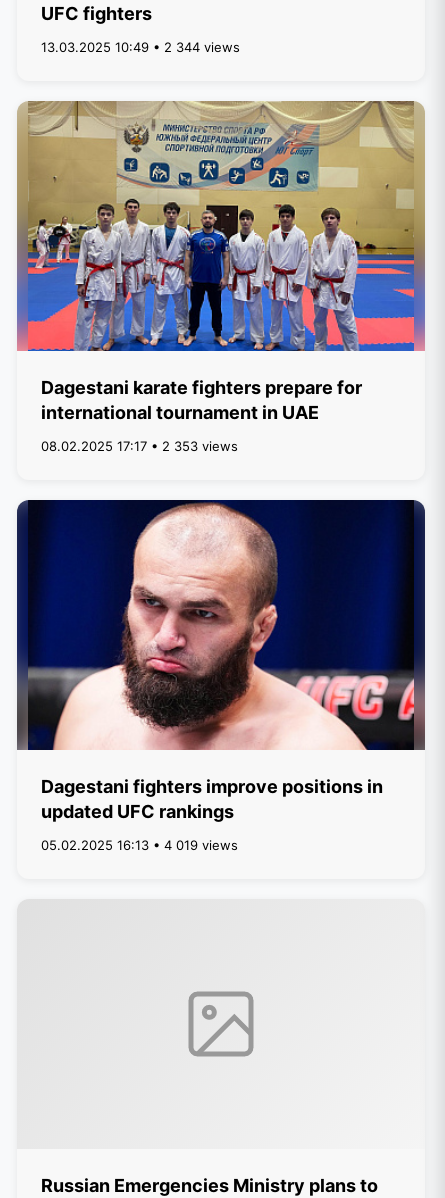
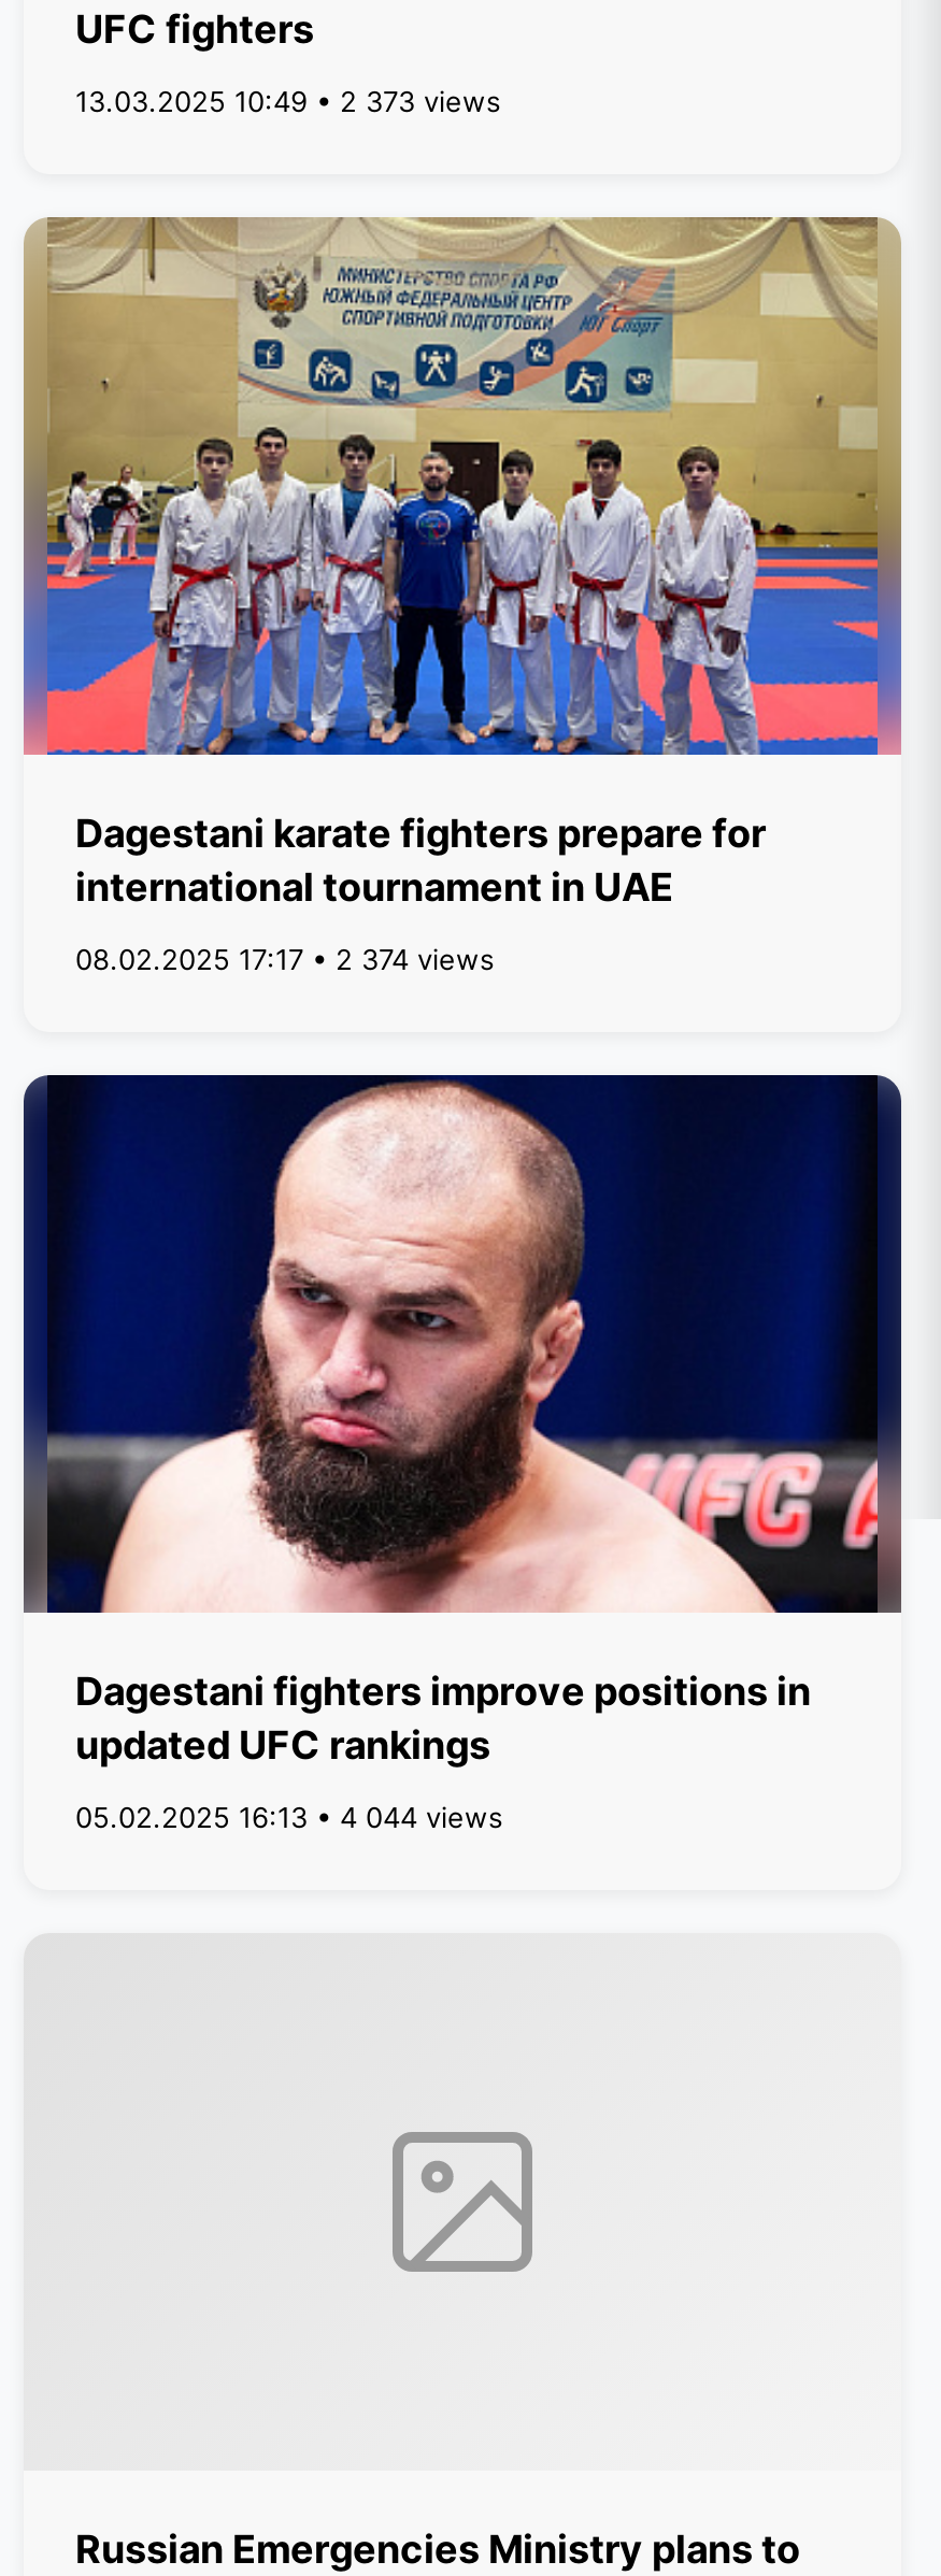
[41,39,240,55] 13.03.2025 10:49 • 2 344 views -> [75,84,501,118] 13.03.2025 10:49 • 2 373 views
[41,438,238,454] 08.02.2025 17:17 • 2 353 views -> [75,942,495,976] 08.02.2025 17:17 • 2 374 views
[41,837,238,853] 05.02.2025 16:13 • 4 019 views -> [75,1800,503,1834] 05.02.2025 16:13 • 4 044 views

